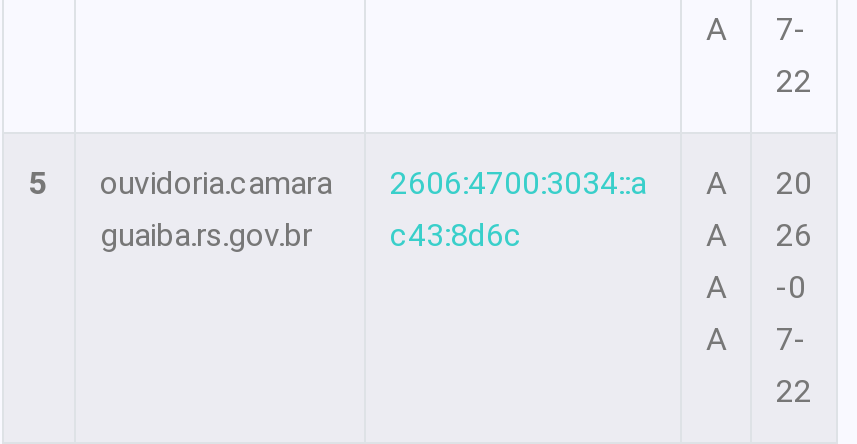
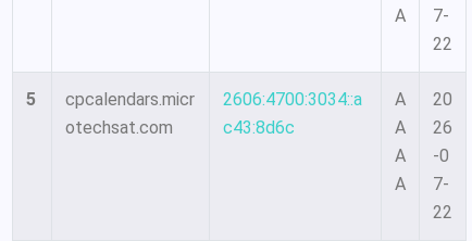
[100,164,332,254] ouvidoria.camara | guaiba.rs.gov.br -> [65,89,195,138] cpcalendars.micr | otechsat.com

